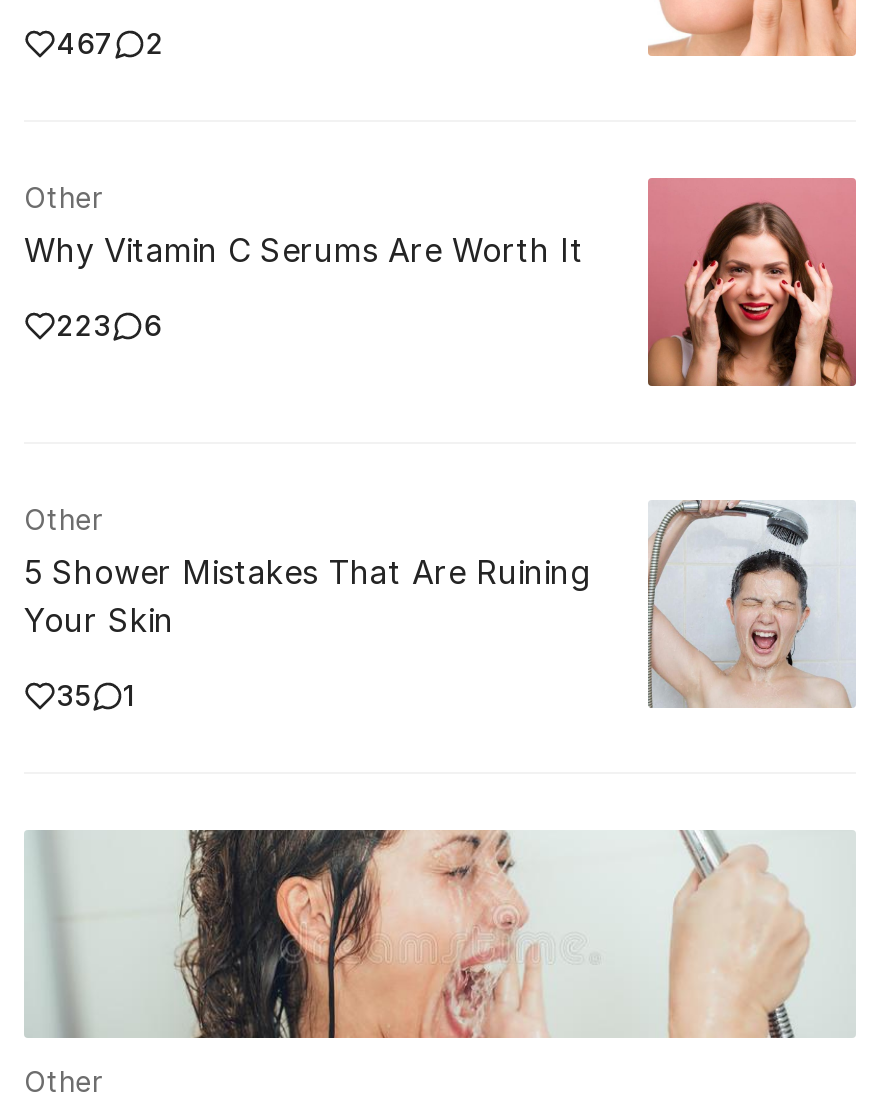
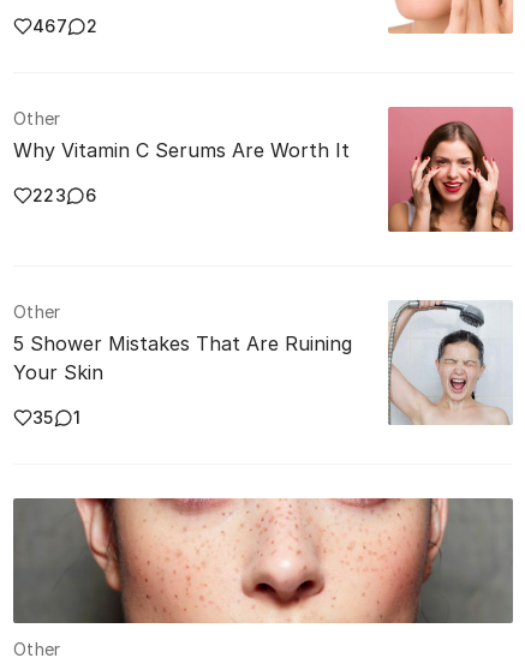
[26,828,854,1040] [image] -> [13,497,513,624] [image]

